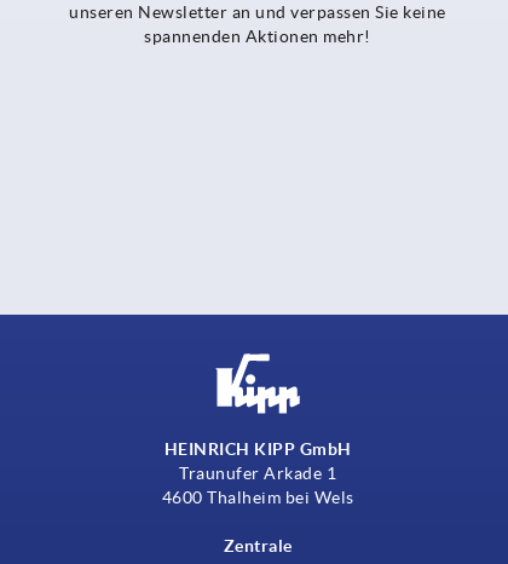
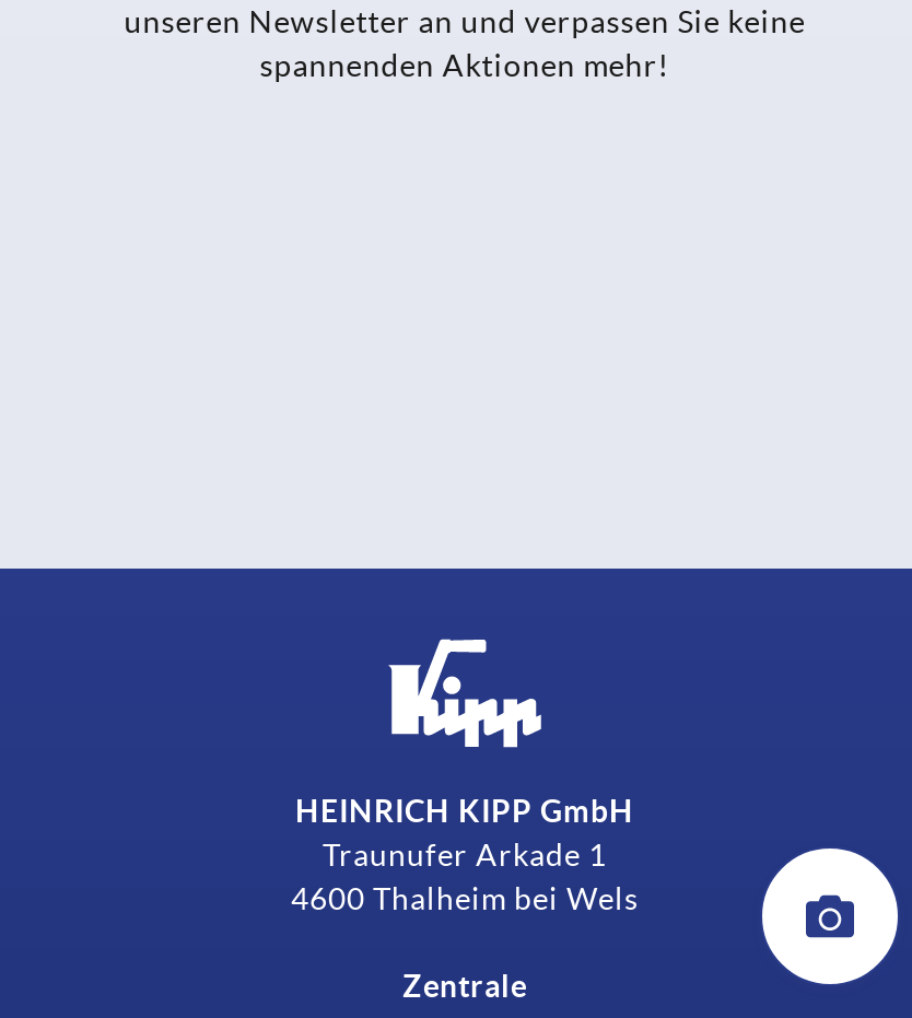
none -> [760,846,900,986] [image]

